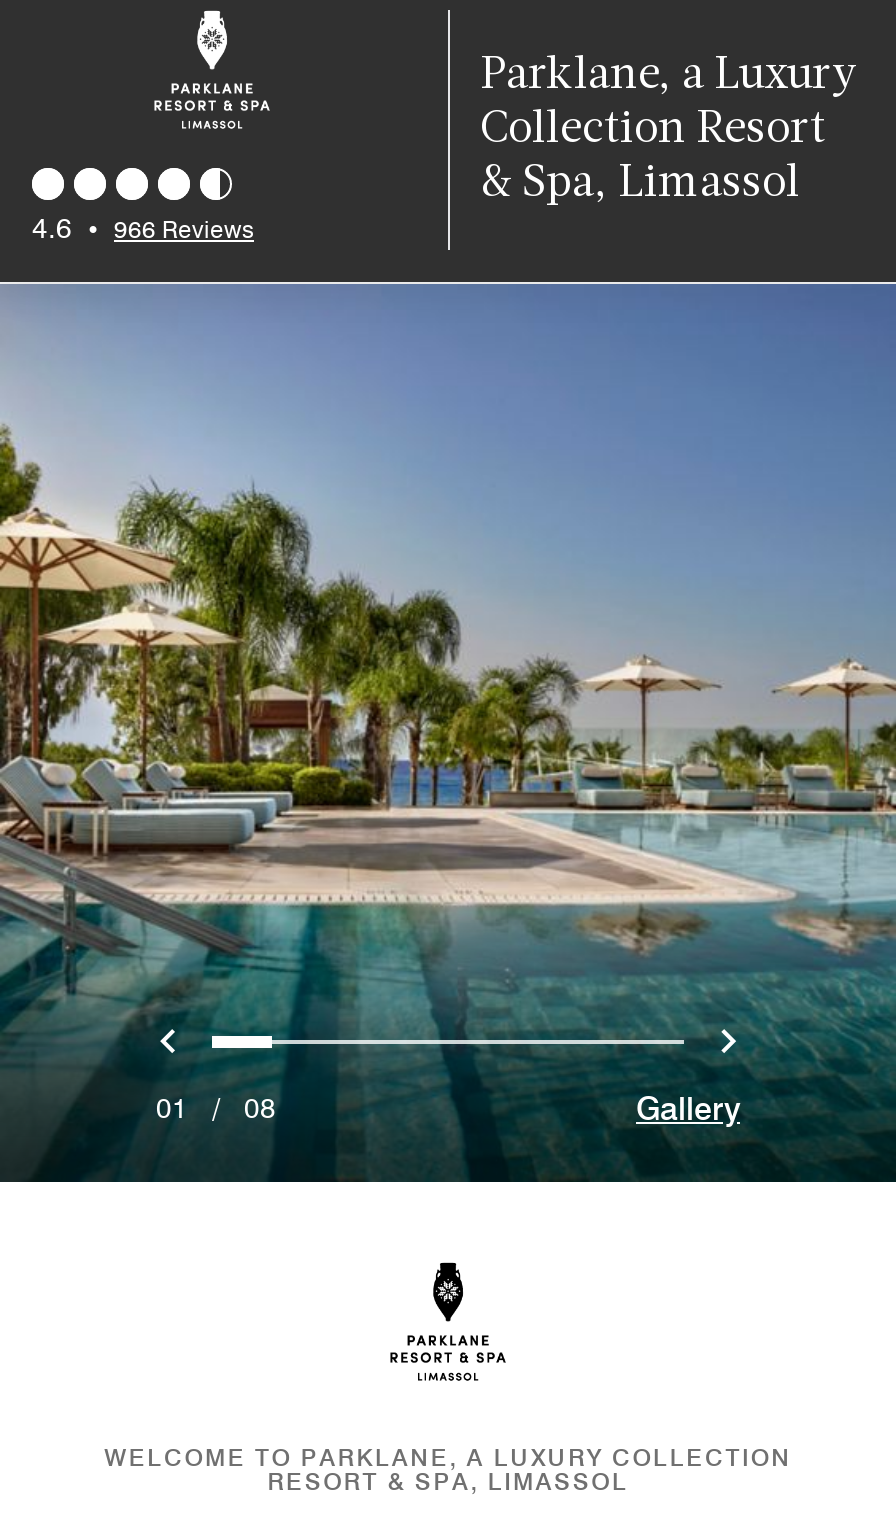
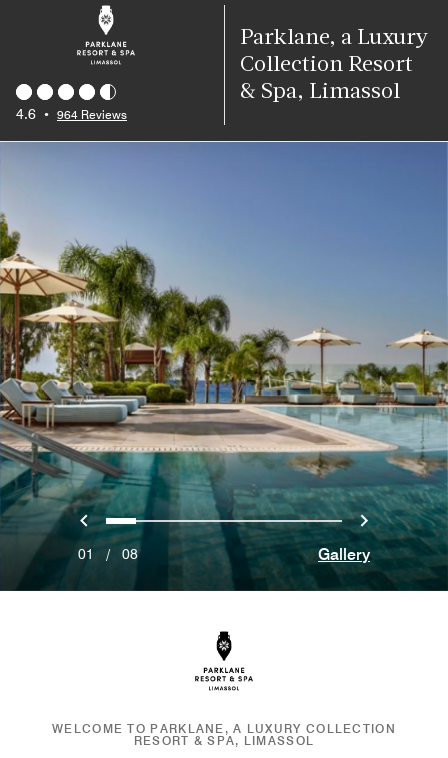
[32,212,254,244] 4.6 • 966 Reviews -> [16,106,127,122] 4.6 • 964 Reviews

